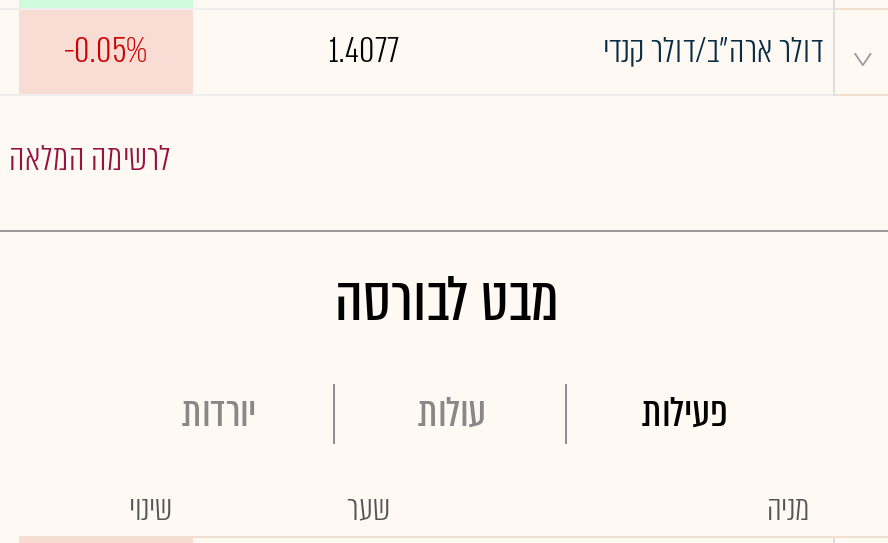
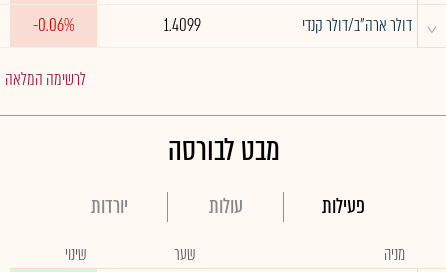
[64,26,148,76] -0.05% -> [32,13,74,38] -0.06%
[329,26,399,76] 1.4077 -> [164,13,201,38] 1.4099

